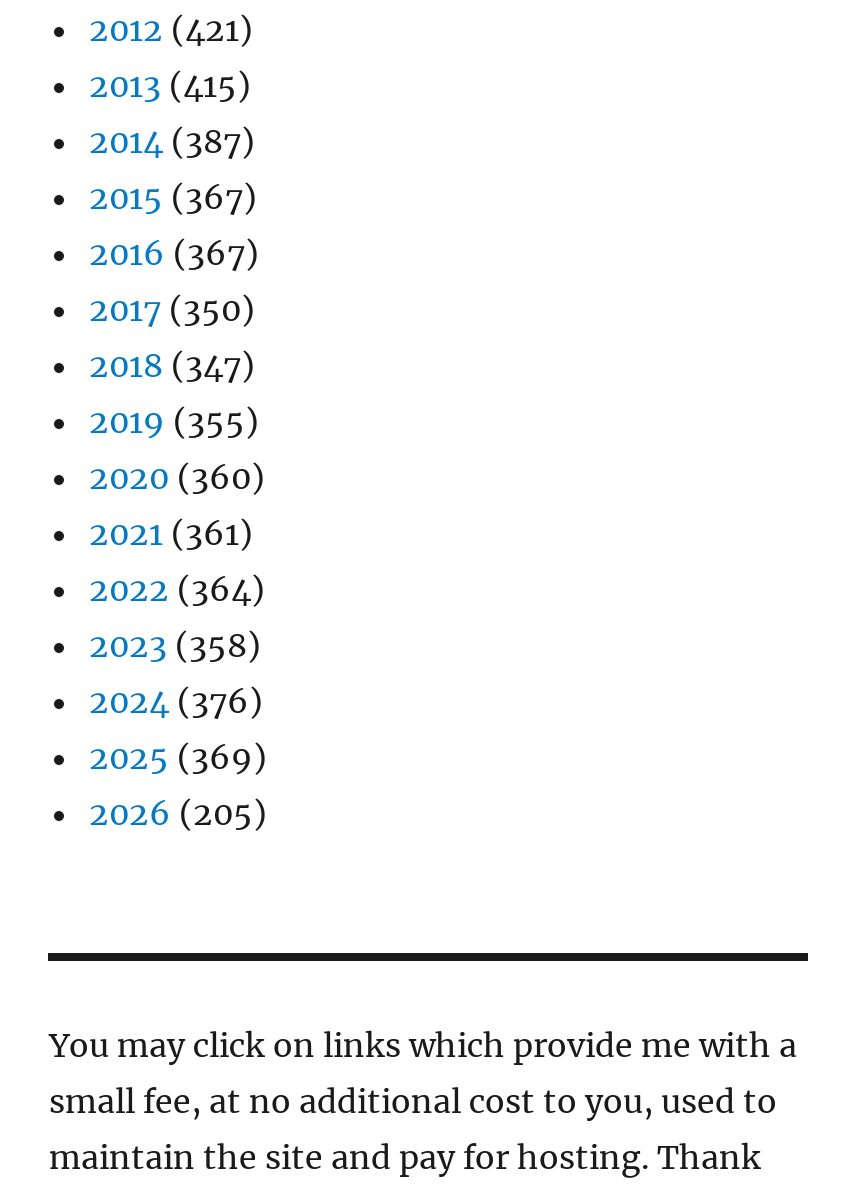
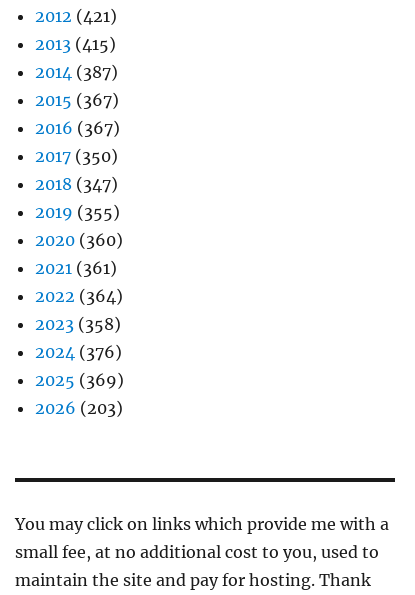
[89,793,267,833] 2026 (205) -> [35,398,123,418] 2026 (203)

